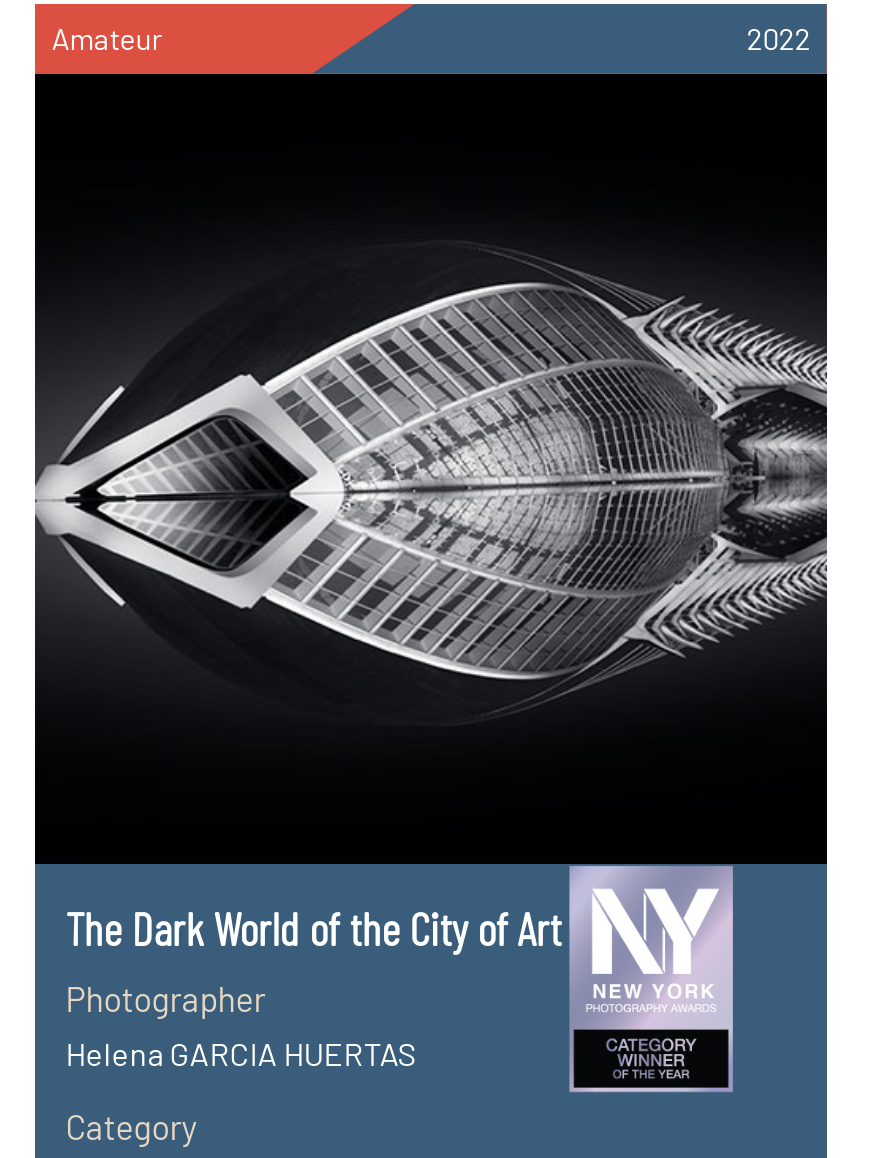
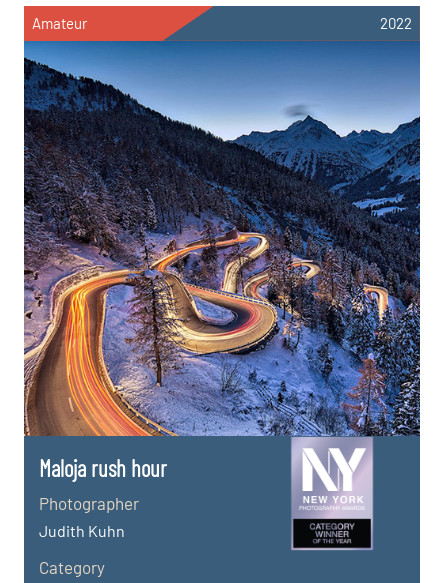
[33,72,829,957] [image] | The Dark World of the City of Art -> [23,40,421,482] [image] | Maloja rush hour
[65,1035,415,1073] Helena GARCIA HUERTAS -> [39,521,125,540] Judith Kuhn

